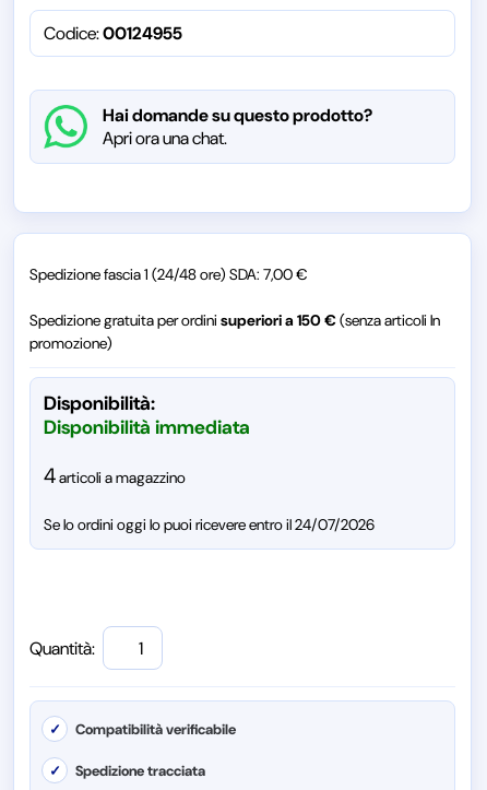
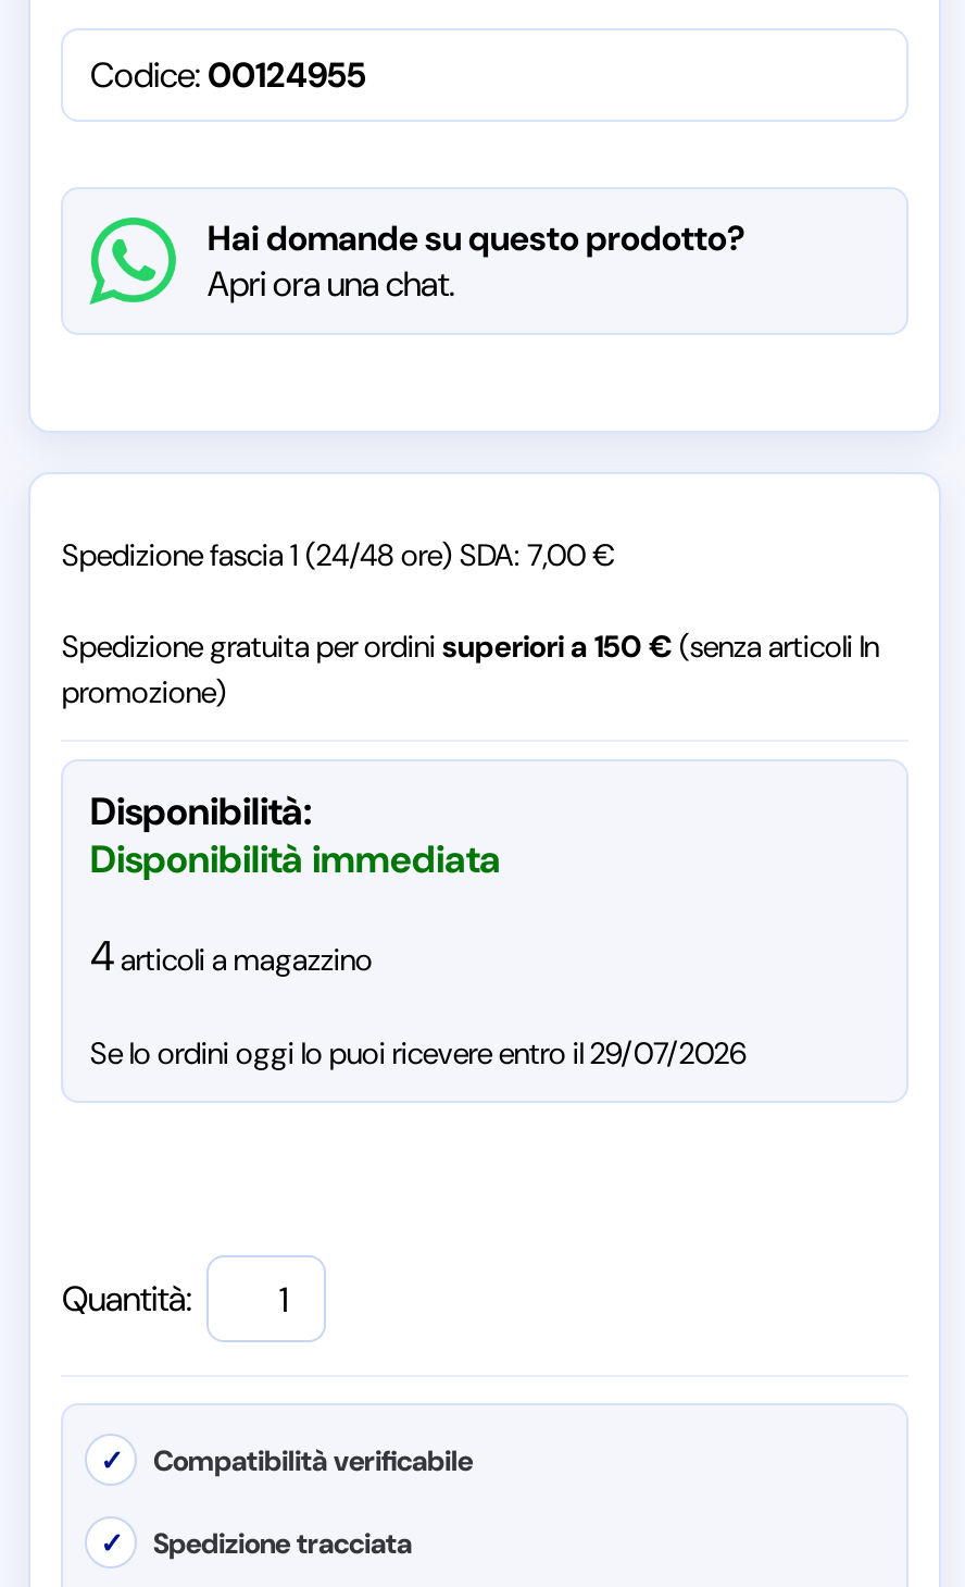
[44,515,375,534] Se lo ordini oggi lo puoi ricevere entro il 24/07/2026 -> [90,1033,747,1073] Se lo ordini oggi lo puoi ricevere entro il 29/07/2026

